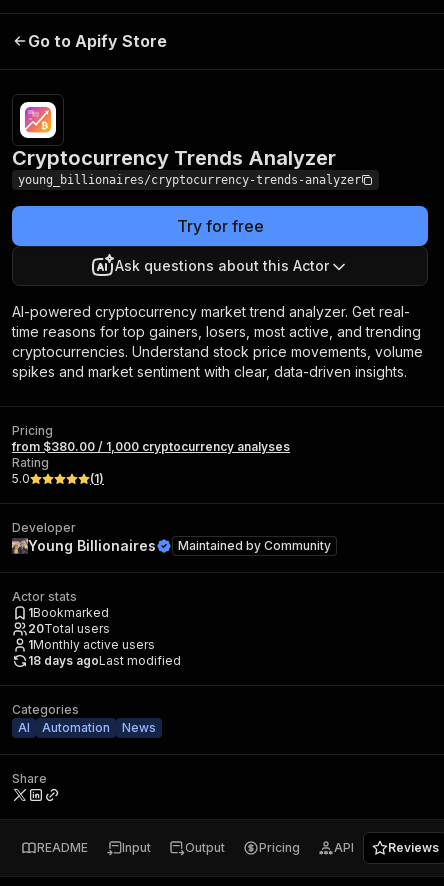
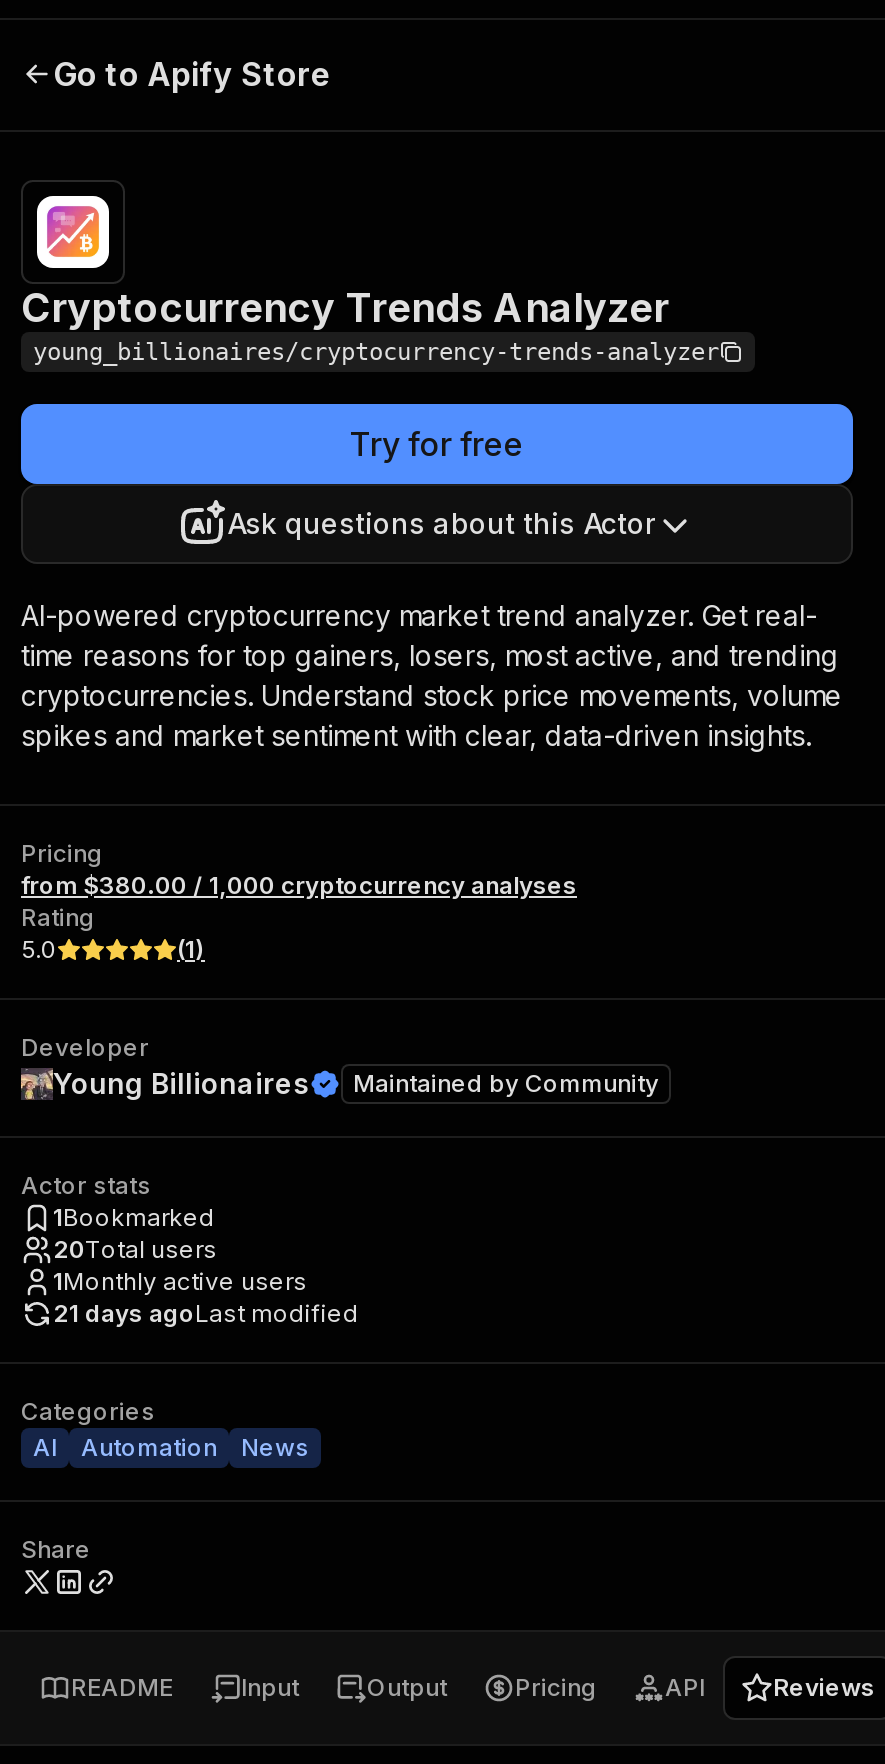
[28,653,181,668] 18 days agoLast modified -> [53,1298,359,1328] 21 days agoLast modified

